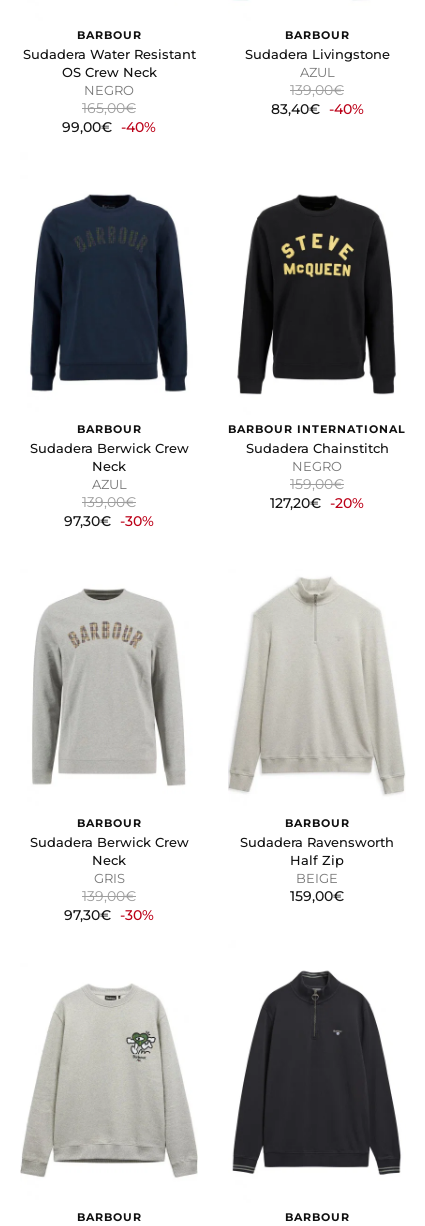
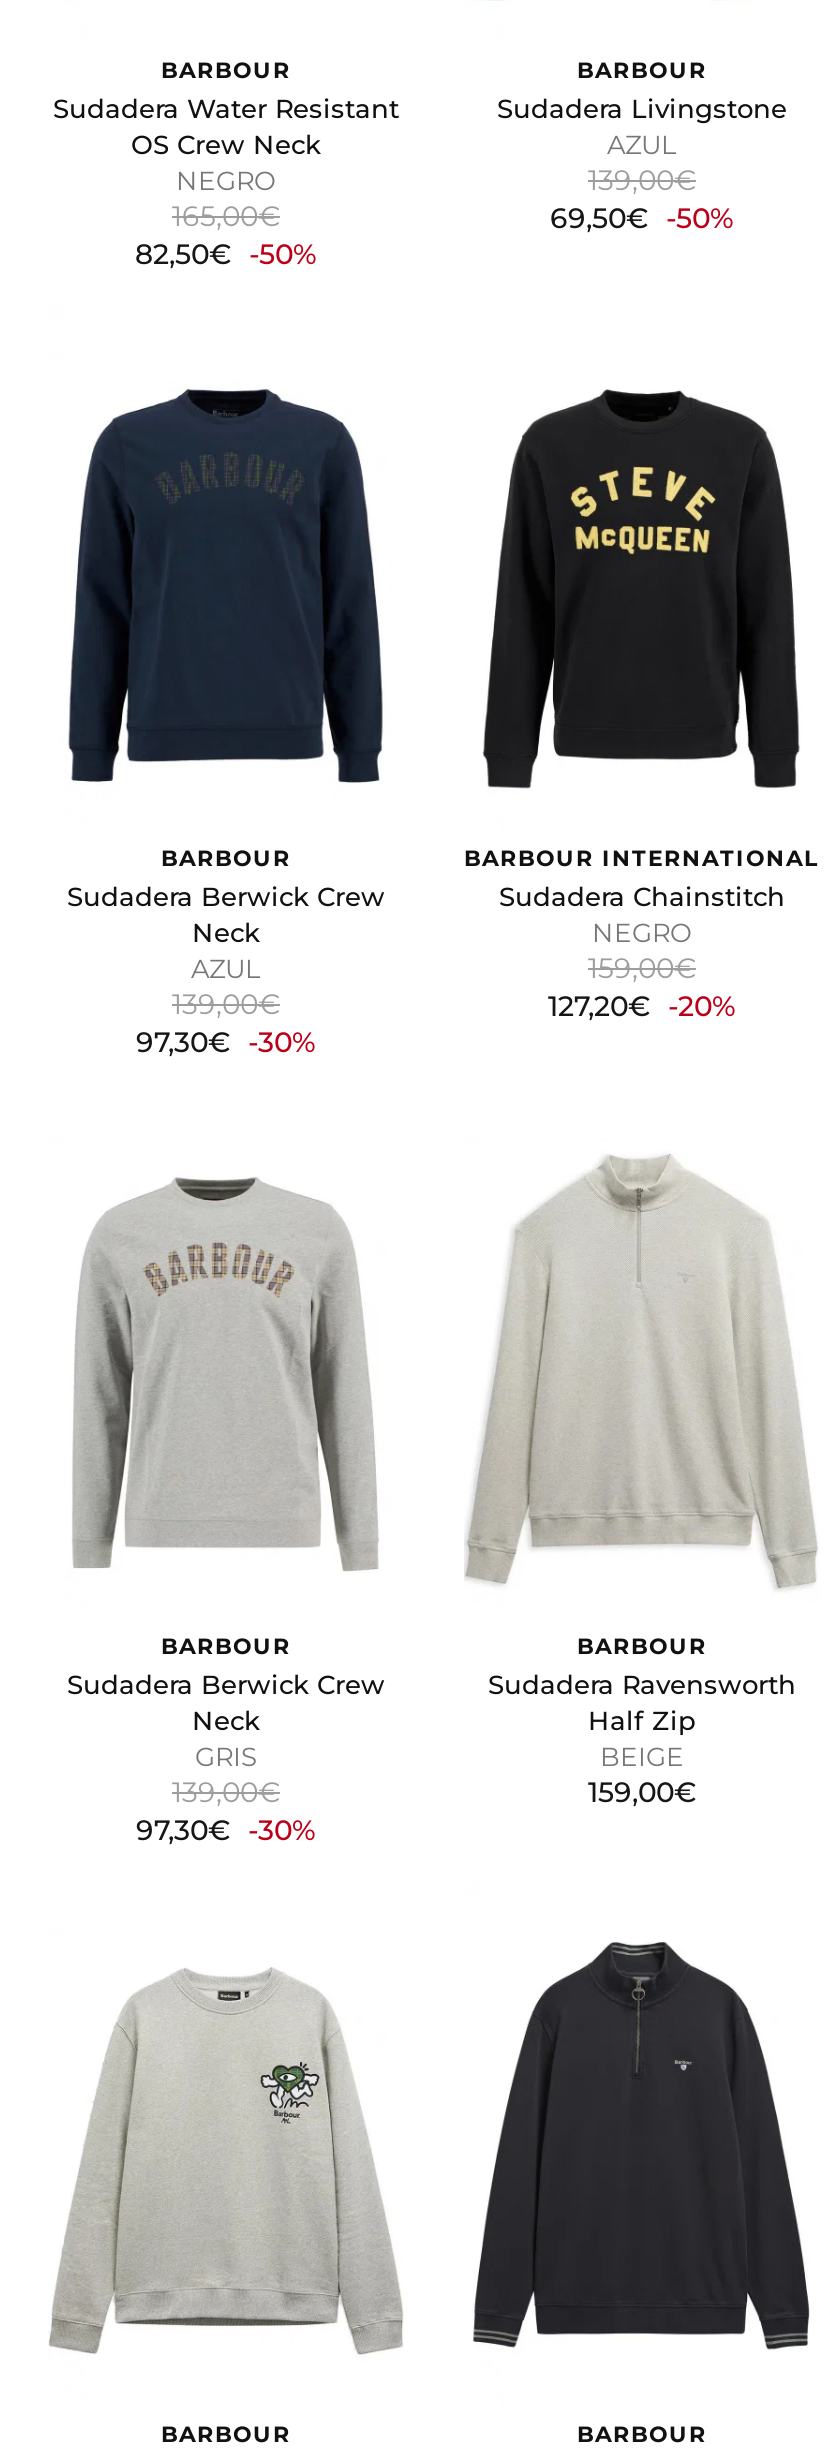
[270,100,363,118] 83,40€ -40% -> [550,200,734,236] 69,50€ -50%
[62,118,156,136] 99,00€ -40% -> [135,236,317,272] 82,50€ -50%

